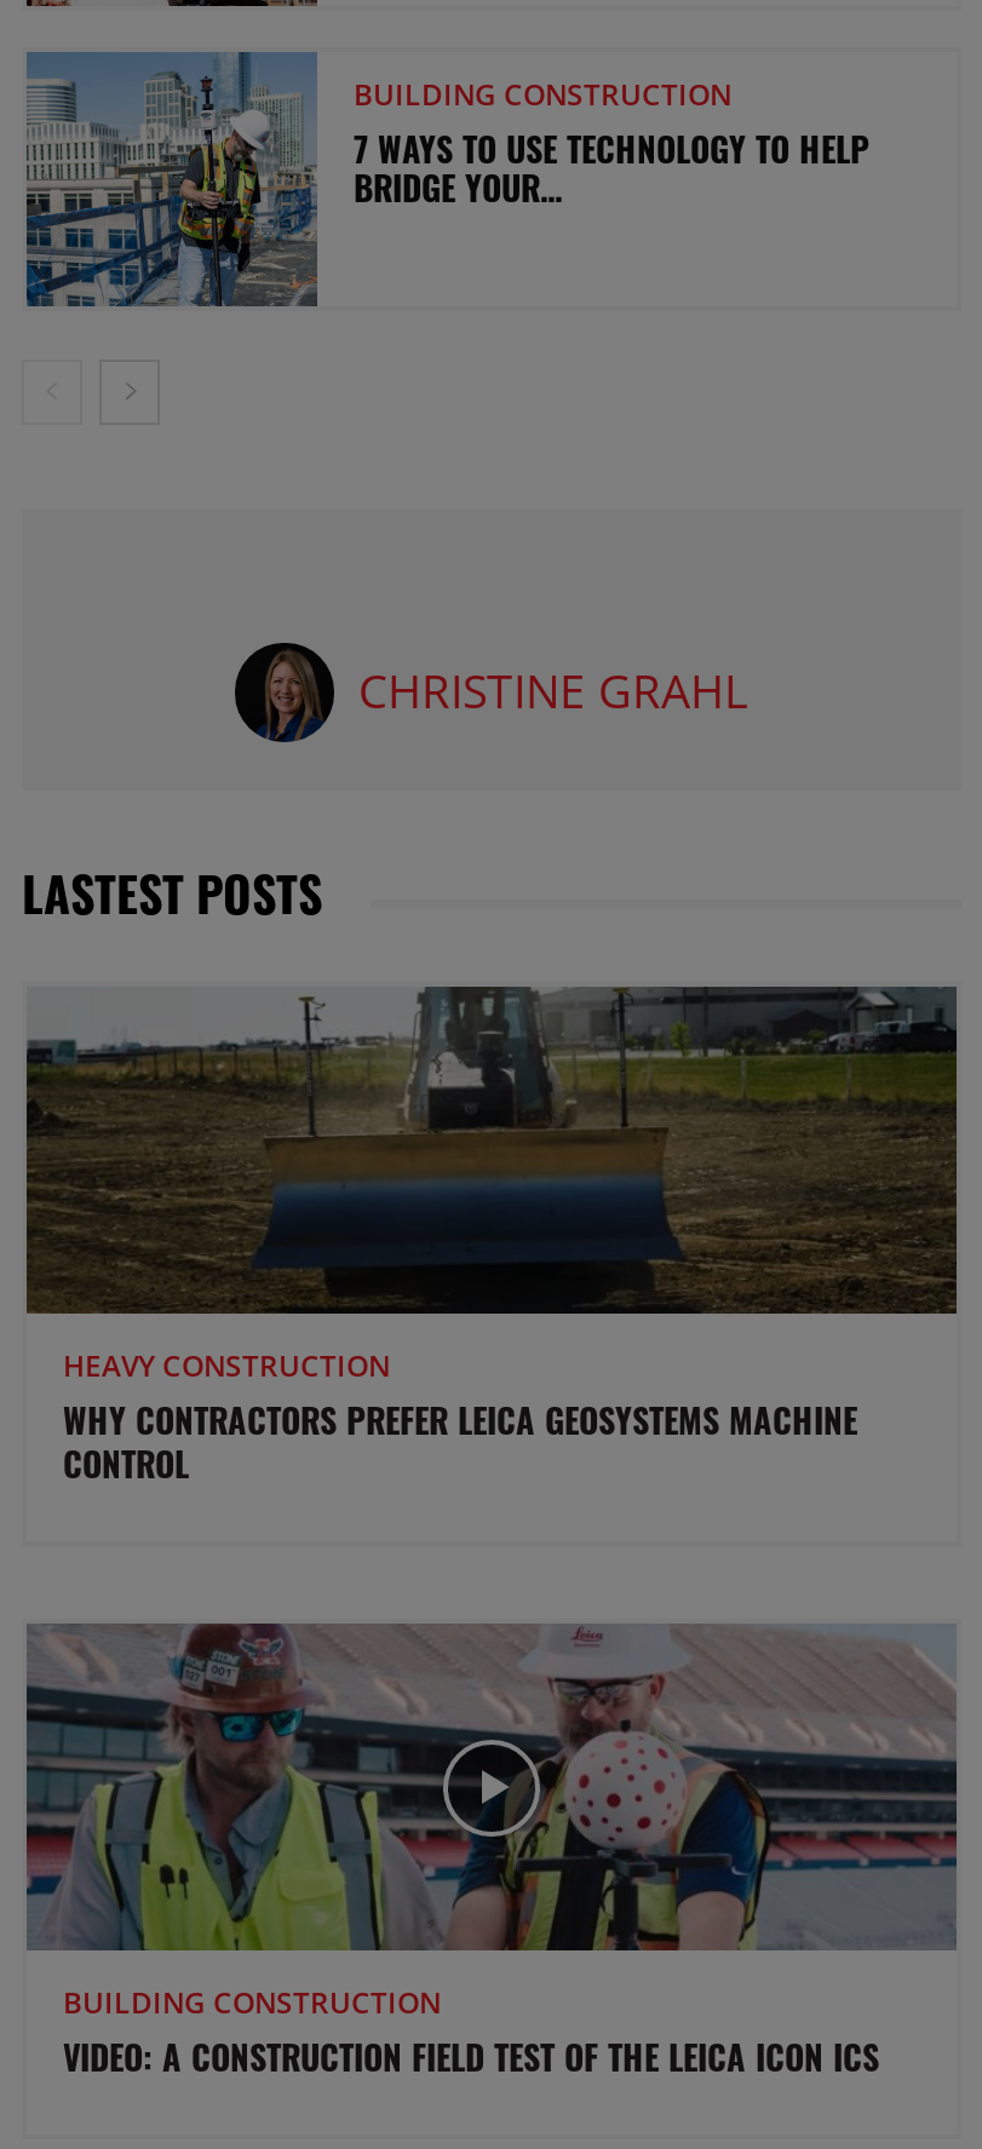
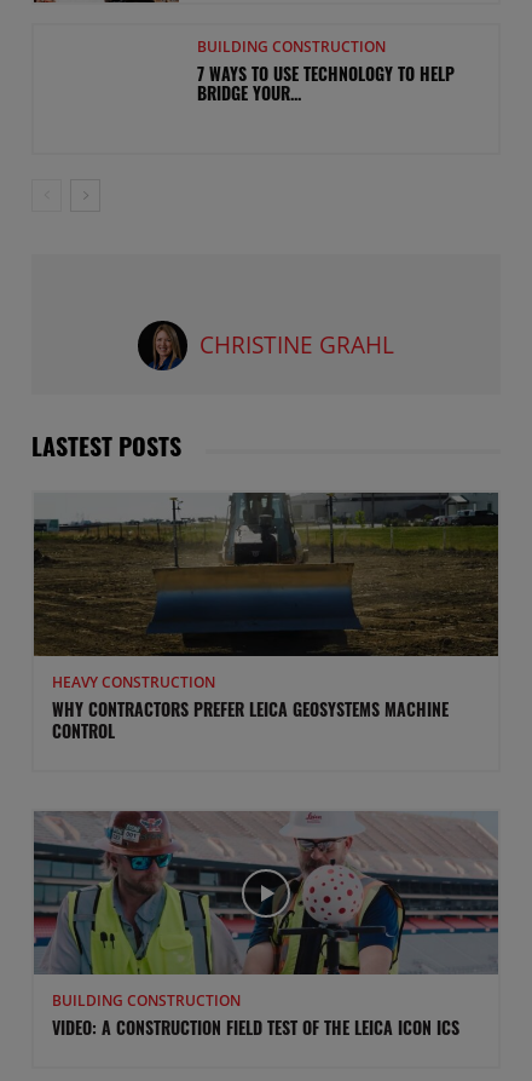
[24,48,320,310] [image] -> none

